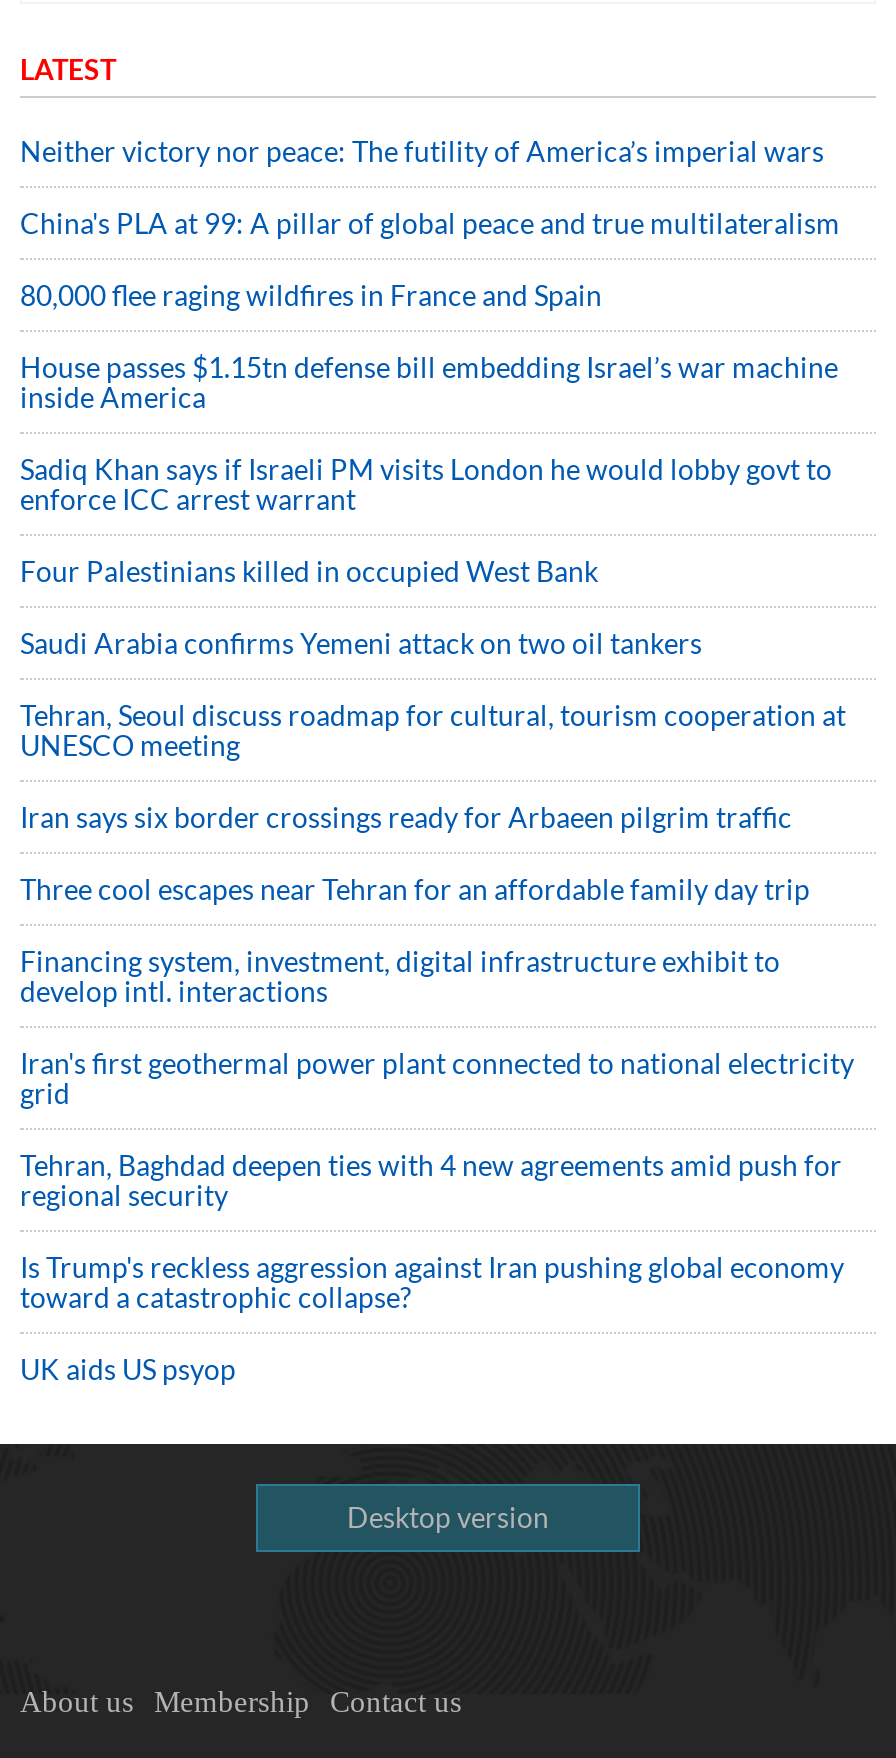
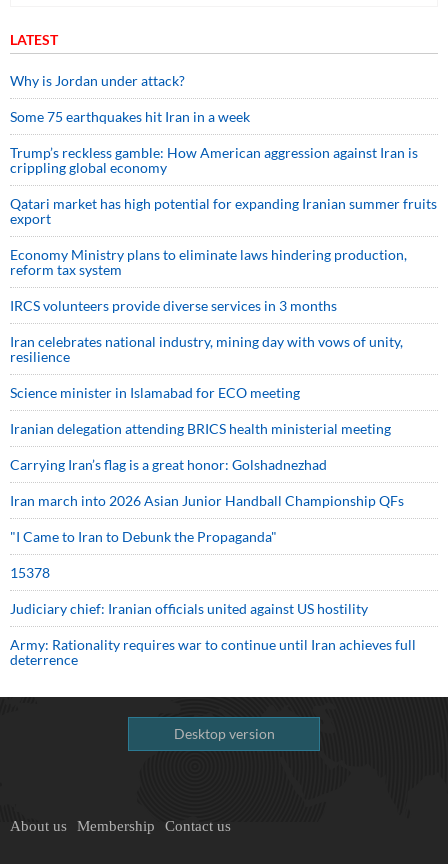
[20,135,824,169] Neither victory nor peace: The futility of America’s imperial wars -> [10,72,185,89] Why is Jordan under attack?
[20,207,840,241] China's PLA at 99: A pillar of global peace and true multilateralism -> [10,108,250,125] Some 75 earthquakes hit Iran in a week
[20,279,602,313] 80,000 flee raging wildfires in France and Spain -> [10,144,418,176] Trump’s reckless gamble: How American aggression against Iran is | crippling global economy
[20,351,838,415] House passes $1.15tn defense bill embedding Israel’s war machine | inside America -> [10,195,437,227] Qatari market has high potential for expanding Iranian summer fruits | export
[20,453,832,517] Sadiq Khan says if Israeli PM visits London he would lobby govt to | enforce ICC arrest warrant -> [10,246,407,278] Economy Ministry plans to eliminate laws hindering production, | reform tax system
[20,555,598,589] Four Palestinians killed in occupied West Bank -> [10,297,337,314] IRCS volunteers provide diverse services in 3 months
[20,627,702,661] Saudi Arabia confirms Yemeni attack on two oil tankers -> [10,333,403,365] Iran celebrates national industry, mining day with vows of unity, | resilience
[20,699,846,763] Tehran, Seoul discuss roadmap for cultural, tourism cooperation at | UNESCO meeting -> [10,384,300,401] Science minister in Islamabad for ECO meeting
[20,801,792,835] Iran says six border crossings ready for Arbaeen pilgrim traffic -> [10,420,391,437] Iranian delegation attending BRICS health ministerial meeting
[20,873,810,907] Three cool escapes near Tehran for an affordable family day trip -> [10,456,327,473] Carrying Iran’s flag is a great honor: Golshadnezhad
[20,945,780,1009] Financing system, investment, digital infrastructure exhibit to | develop intl. interactions -> [10,492,404,509] Iran march into 2026 Asian Junior Handball Championship QFs
[20,1047,854,1111] Iran's first geothermal power plant connected to national electricity | grid -> [10,528,277,545] "I Came to Iran to Debunk the Propaganda"
[20,1149,842,1213] Tehran, Baghdad deepen ties with 4 new agreements amid push for | regional security -> [10,564,50,581] 15378
[20,1251,844,1315] Is Trump's reckless aggression against Iran pushing global economy | toward a catastrophic collapse? -> [10,600,374,617] Judiciary chief: Iranian officials united against US hostility
[20,1353,236,1387] UK aids US psyop -> [10,636,416,668] Army: Rationality requires war to continue until Iran achieves full | deterrence

